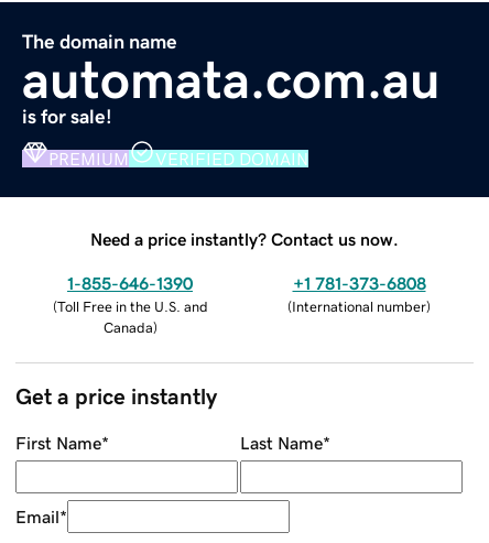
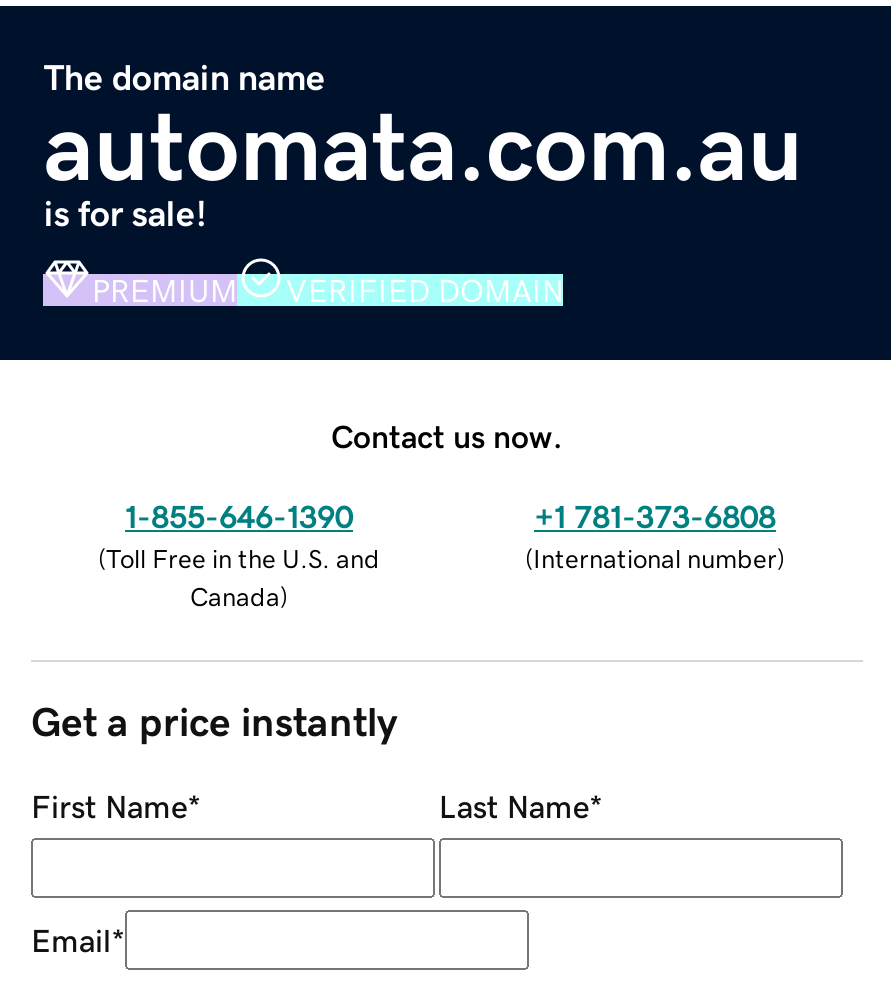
[90,230,399,247] Need a price instantly? Contact us now. -> [331,419,563,451] Contact us now.

